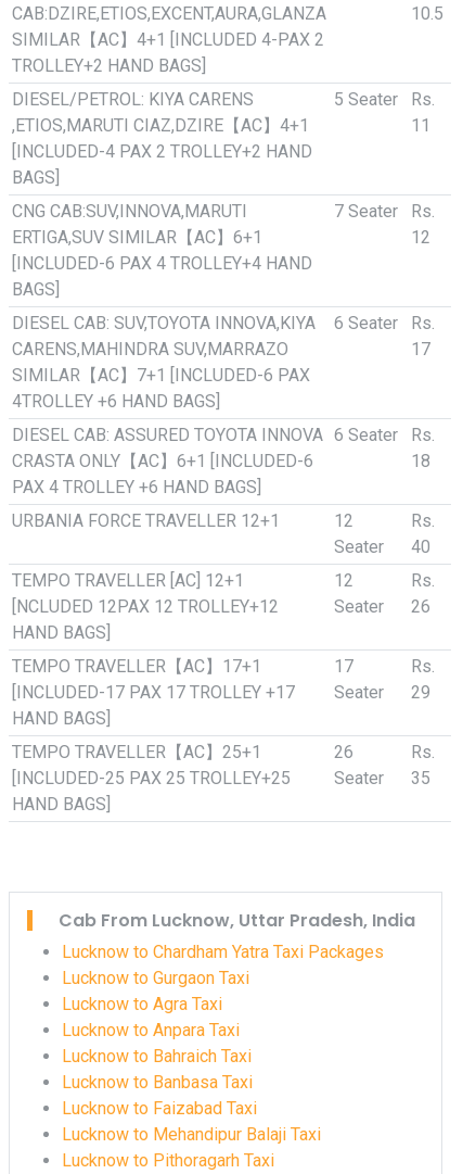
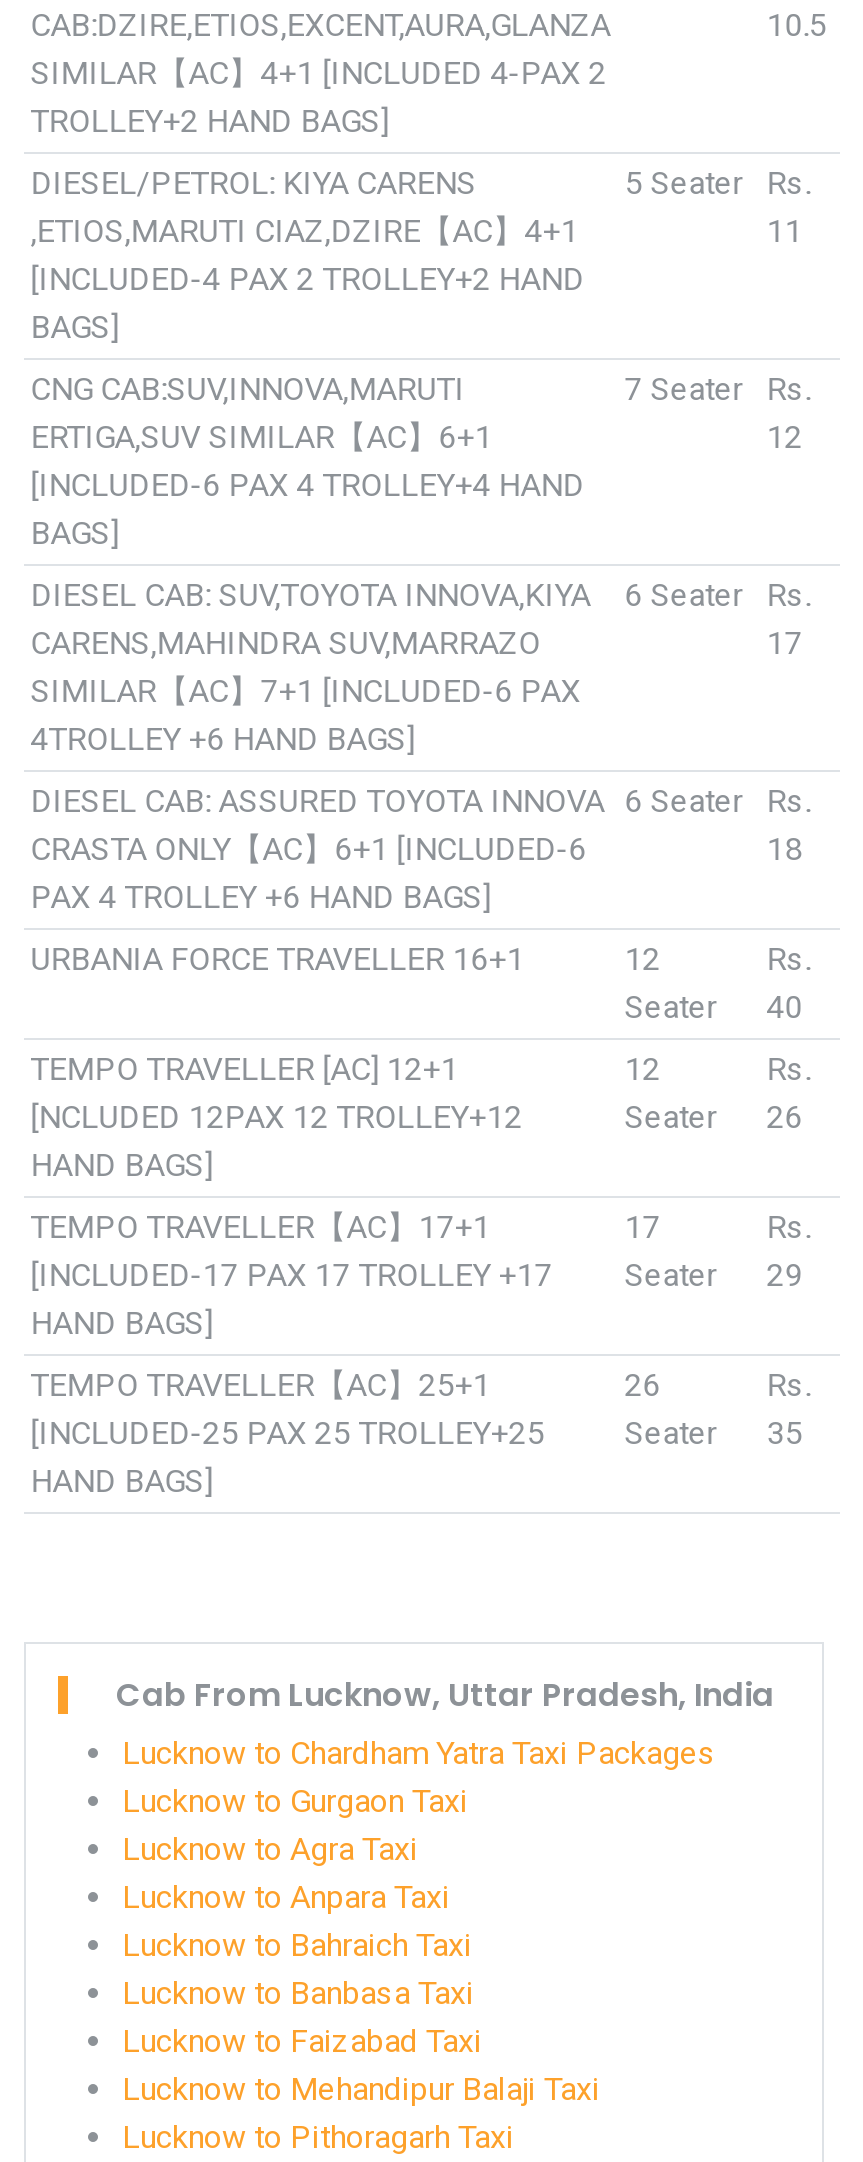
[12,510,280,531] URBANIA FORCE TRAVELLER 12+1 -> [30,940,524,978] URBANIA FORCE TRAVELLER 16+1

